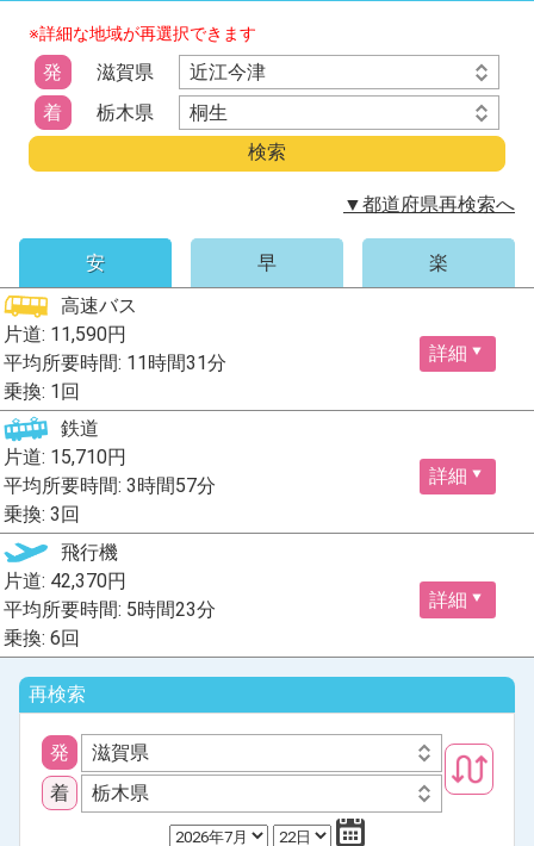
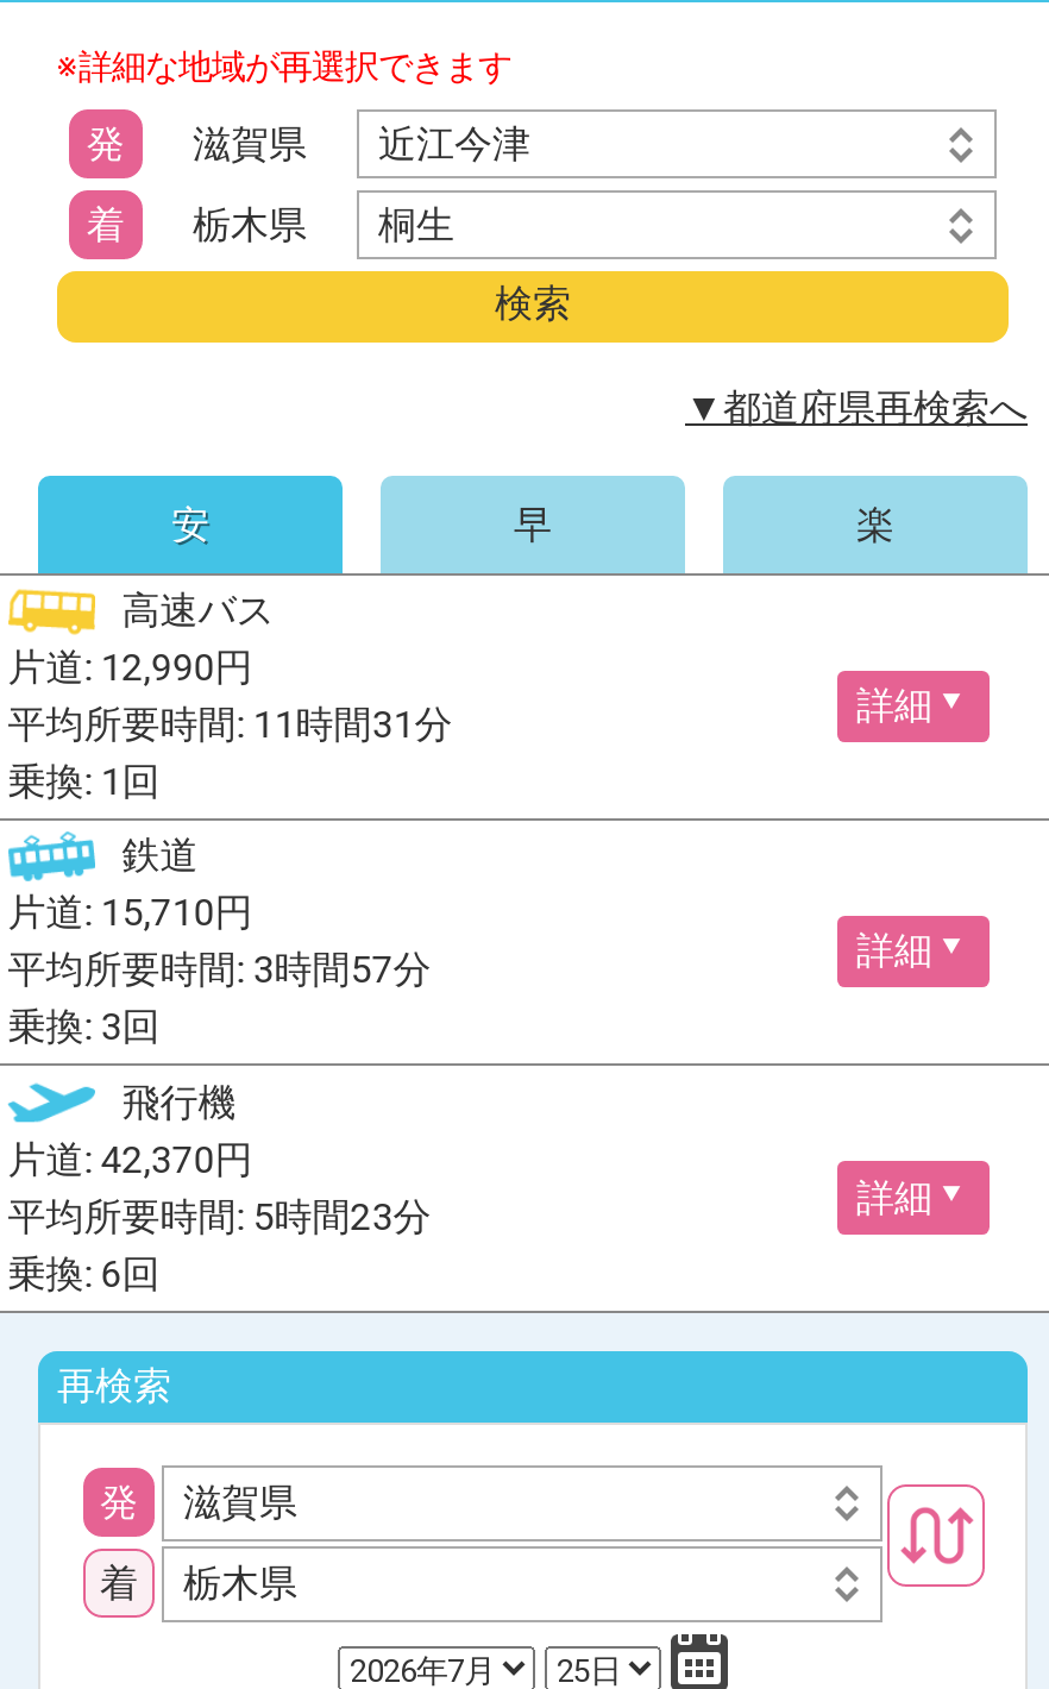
[4,323,127,345] 片道: 11,590円 -> [8,644,253,689] 片道: 12,990円

